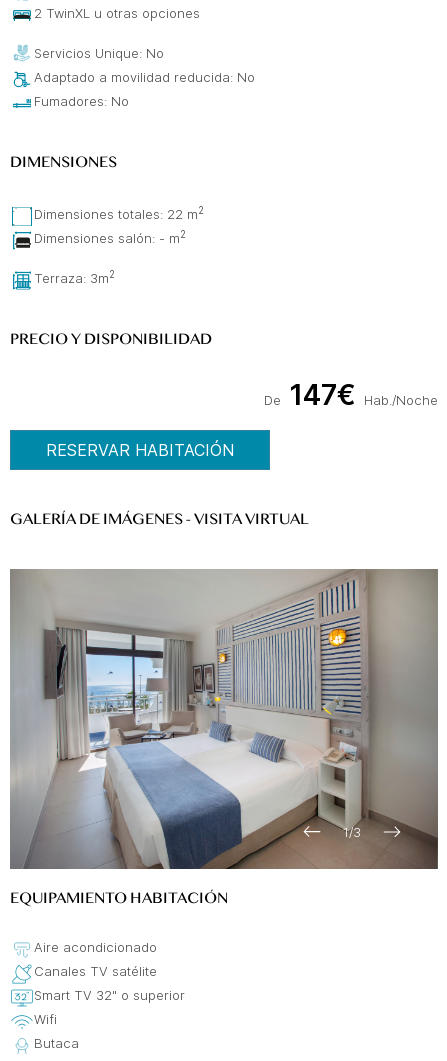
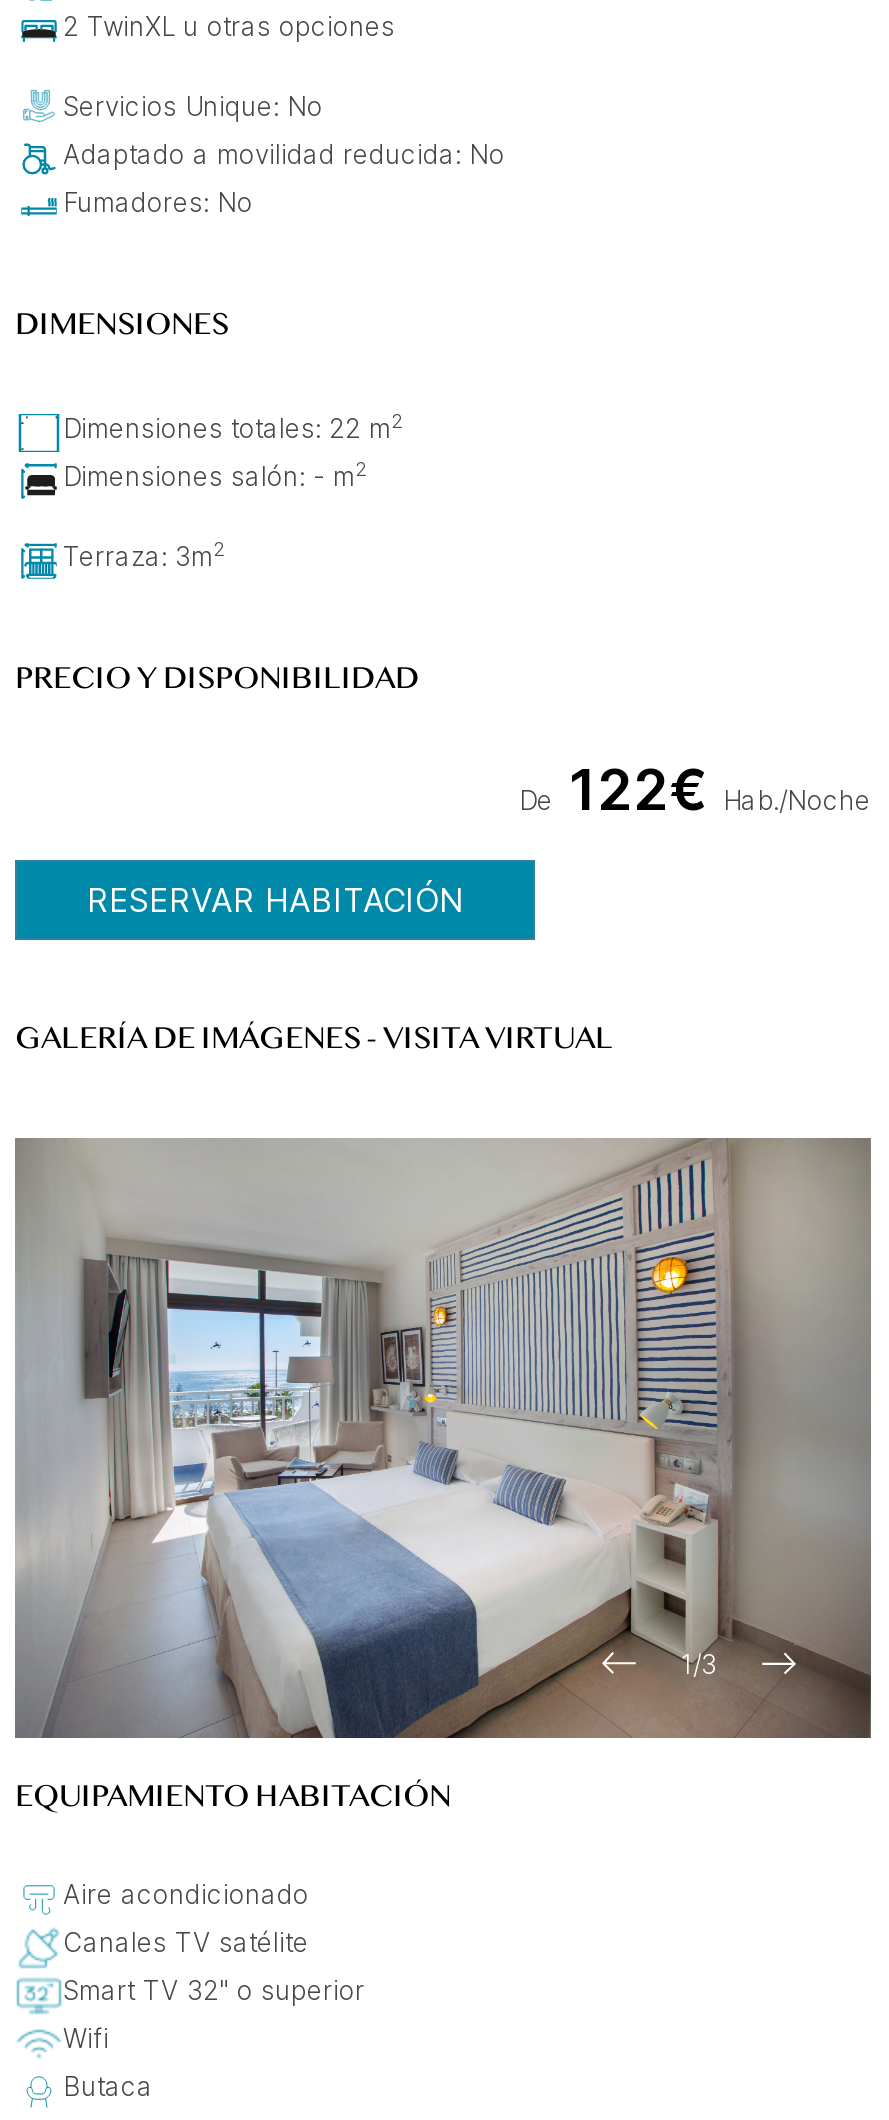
[264,378,438,412] De 147€ Hab./Noche -> [519,756,871,824] De 122€ Hab./Noche

